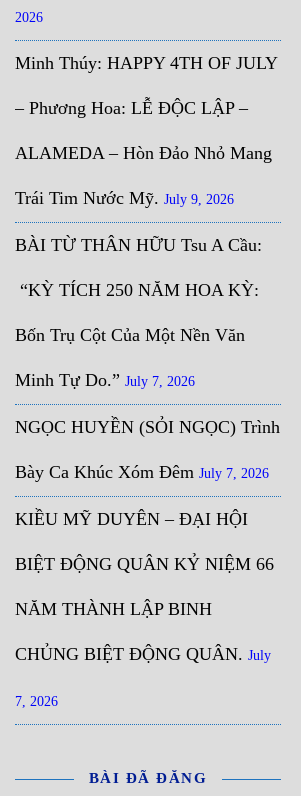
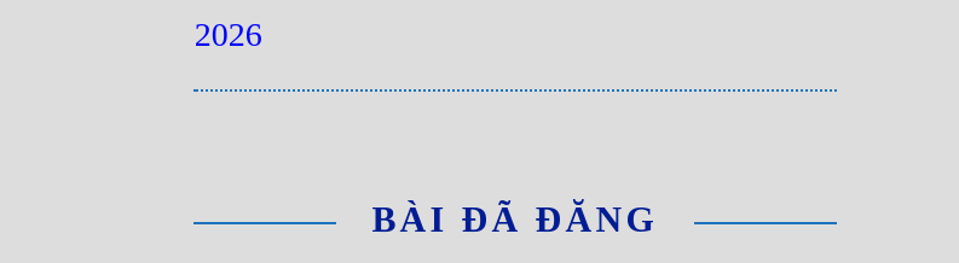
[15,53,280,709] Minh Thúy: HAPPY 4TH OF JULY | – Phương Hoa: LỄ ĐỘC LẬP – | ALAMEDA – Hòn Đảo Nhỏ Mang | Trái Tim Nước Mỹ. July 9, 2026 | BÀI TỪ THÂN HỮU Tsu A Cầu: | “KỲ TÍCH 250 NĂM HOA KỲ: | Bốn Trụ Cột Của Một Nền Văn | Minh Tự Do.” July 7, 2026 | NGỌC HUYỀN (SỎI NGỌC) Trình | Bày Ca Khúc Xóm Đêm July 7, 2026 | KIỀU MỸ DUYÊN – ĐẠI HỘI | BIỆT ĐỘNG QUÂN KỶ NIỆM 66 | NĂM THÀNH LẬP BINH | CHỦNG BIỆT ĐỘNG QUÂN. July | 7, 2026 -> none

